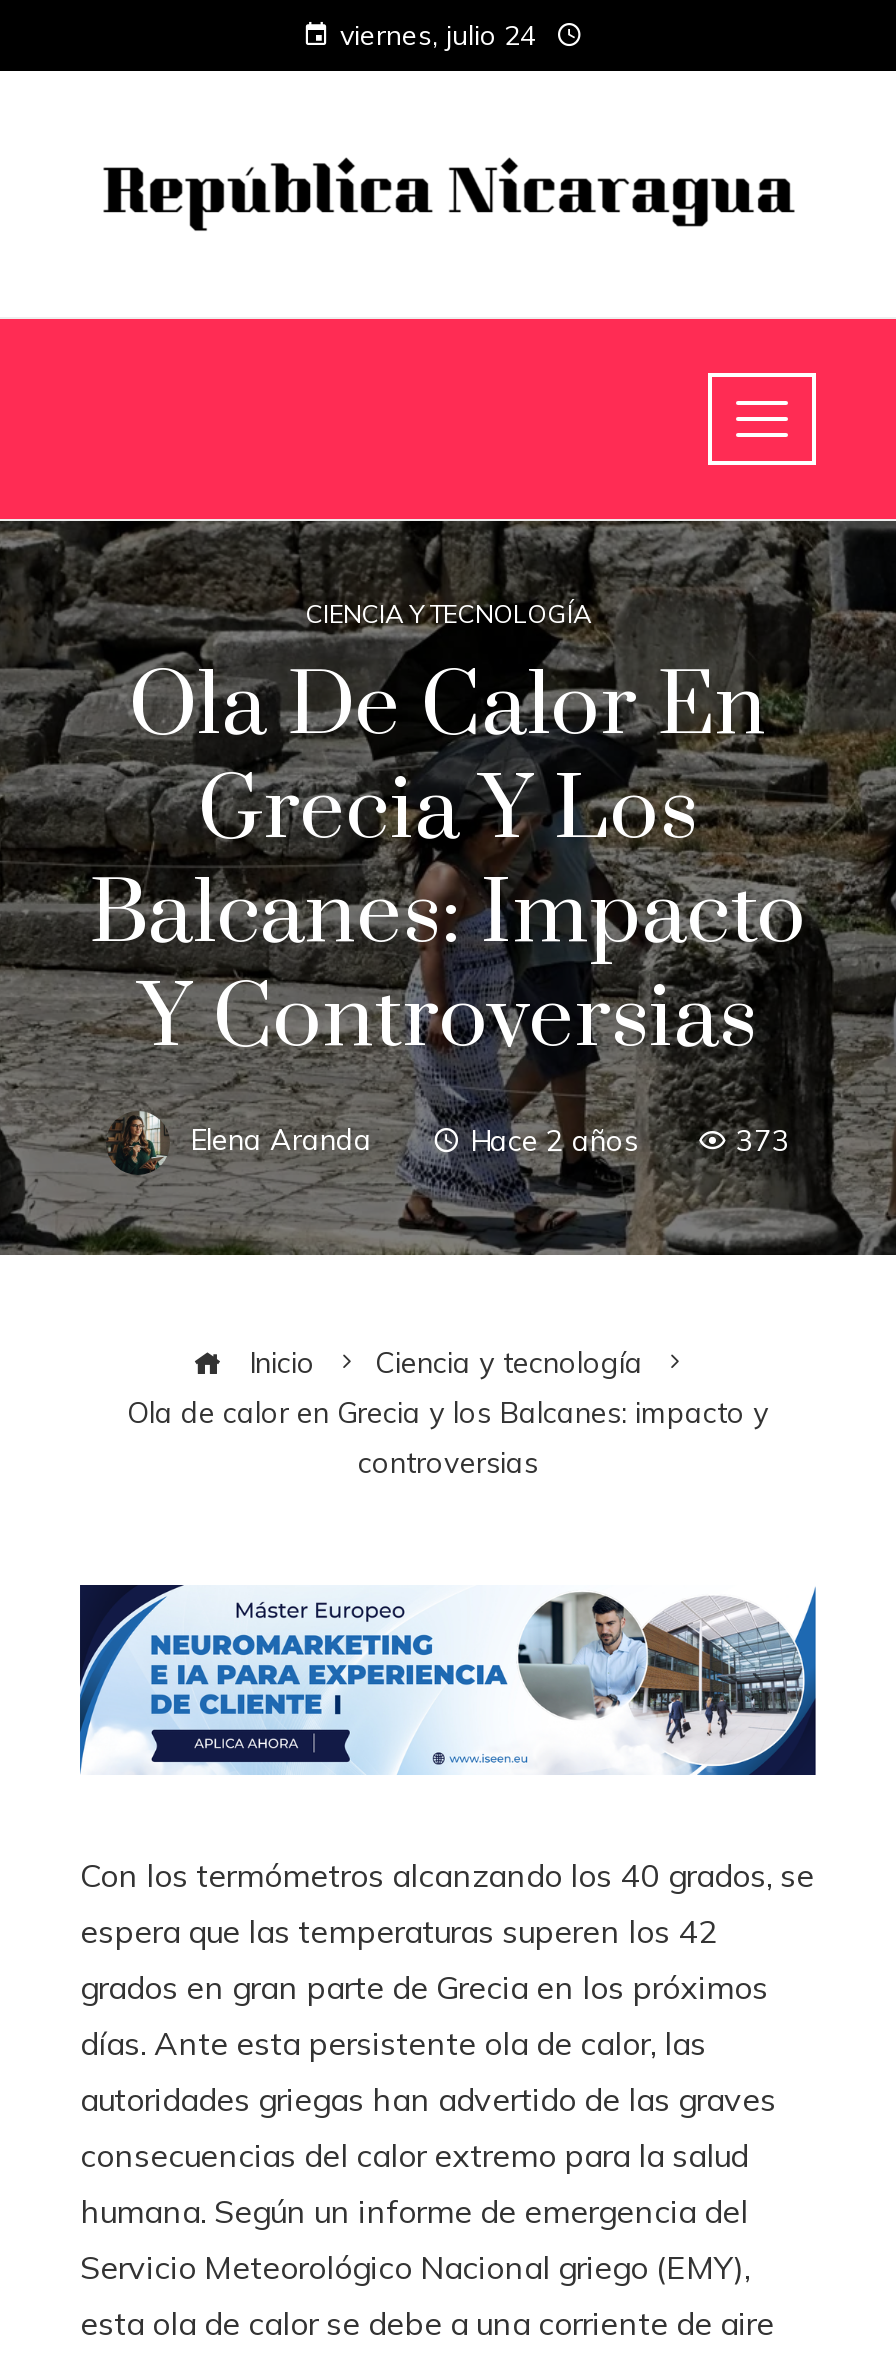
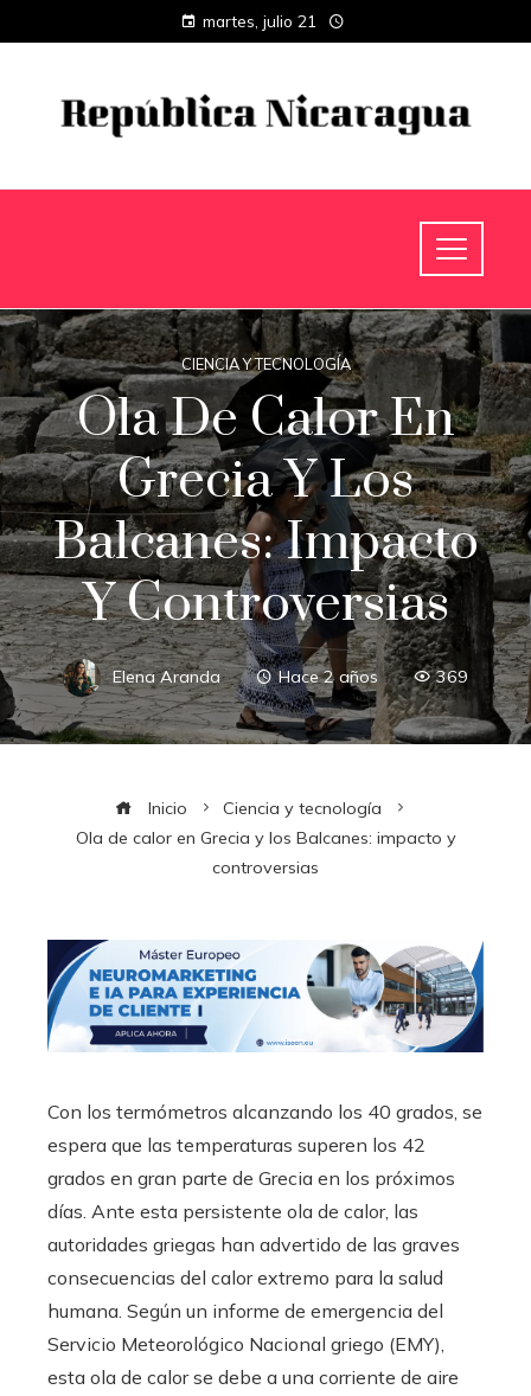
[340,17,536,51] viernes, julio 24 -> [203,11,316,31] martes, julio 21
[736,1123,790,1159] 373 -> [436,666,468,687] 369

